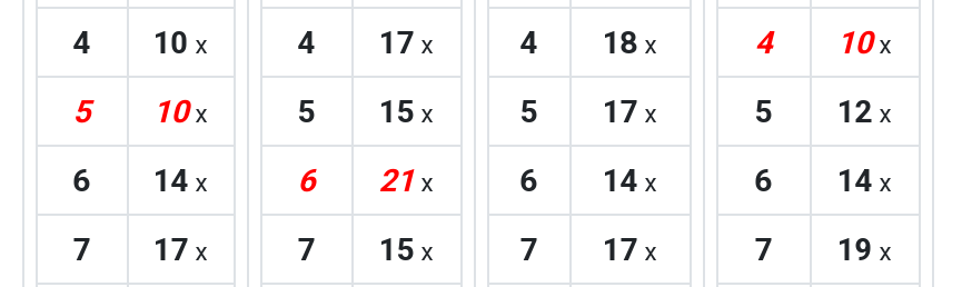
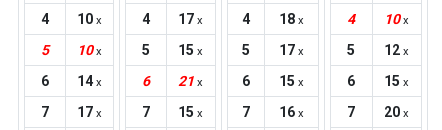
[520,162,658,197] 6 14 x -> [242,73,304,89] 6 15 x
[755,162,893,197] 6 14 x -> [347,73,409,89] 6 15 x
[520,230,658,266] 7 17 x -> [242,104,304,120] 7 16 x
[755,230,893,266] 7 19 x -> [347,104,409,120] 7 20 x

